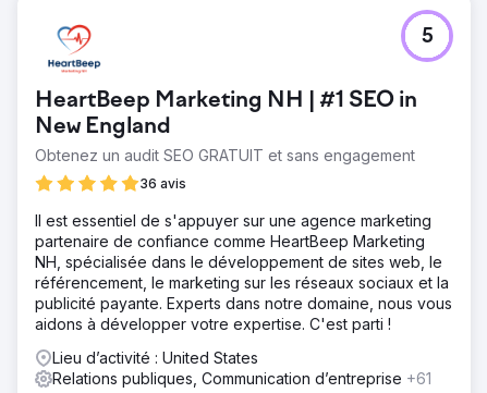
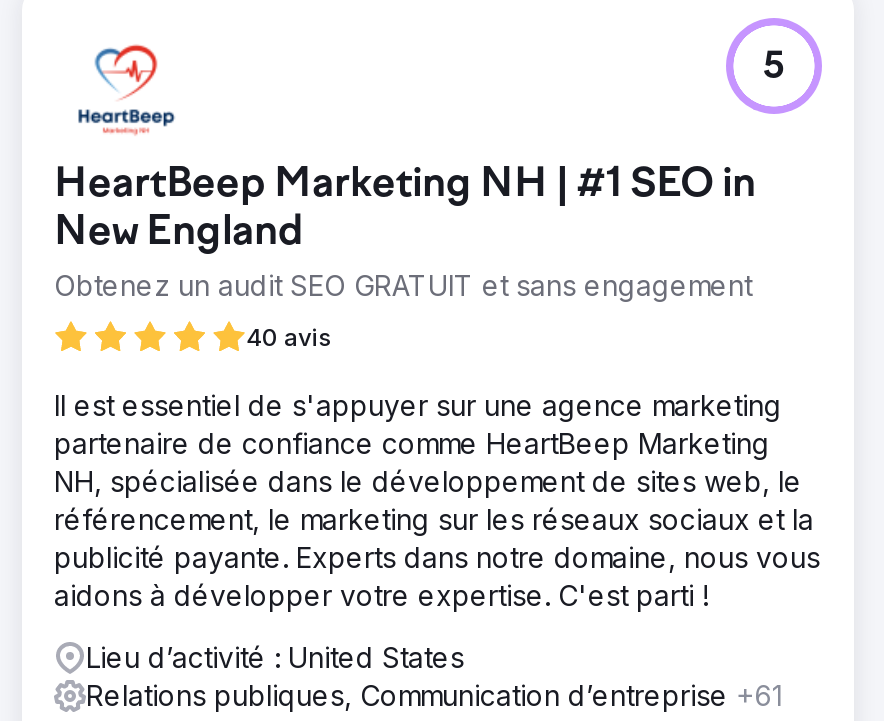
[139,175,186,191] 36 avis -> [246,321,332,351] 40 avis

